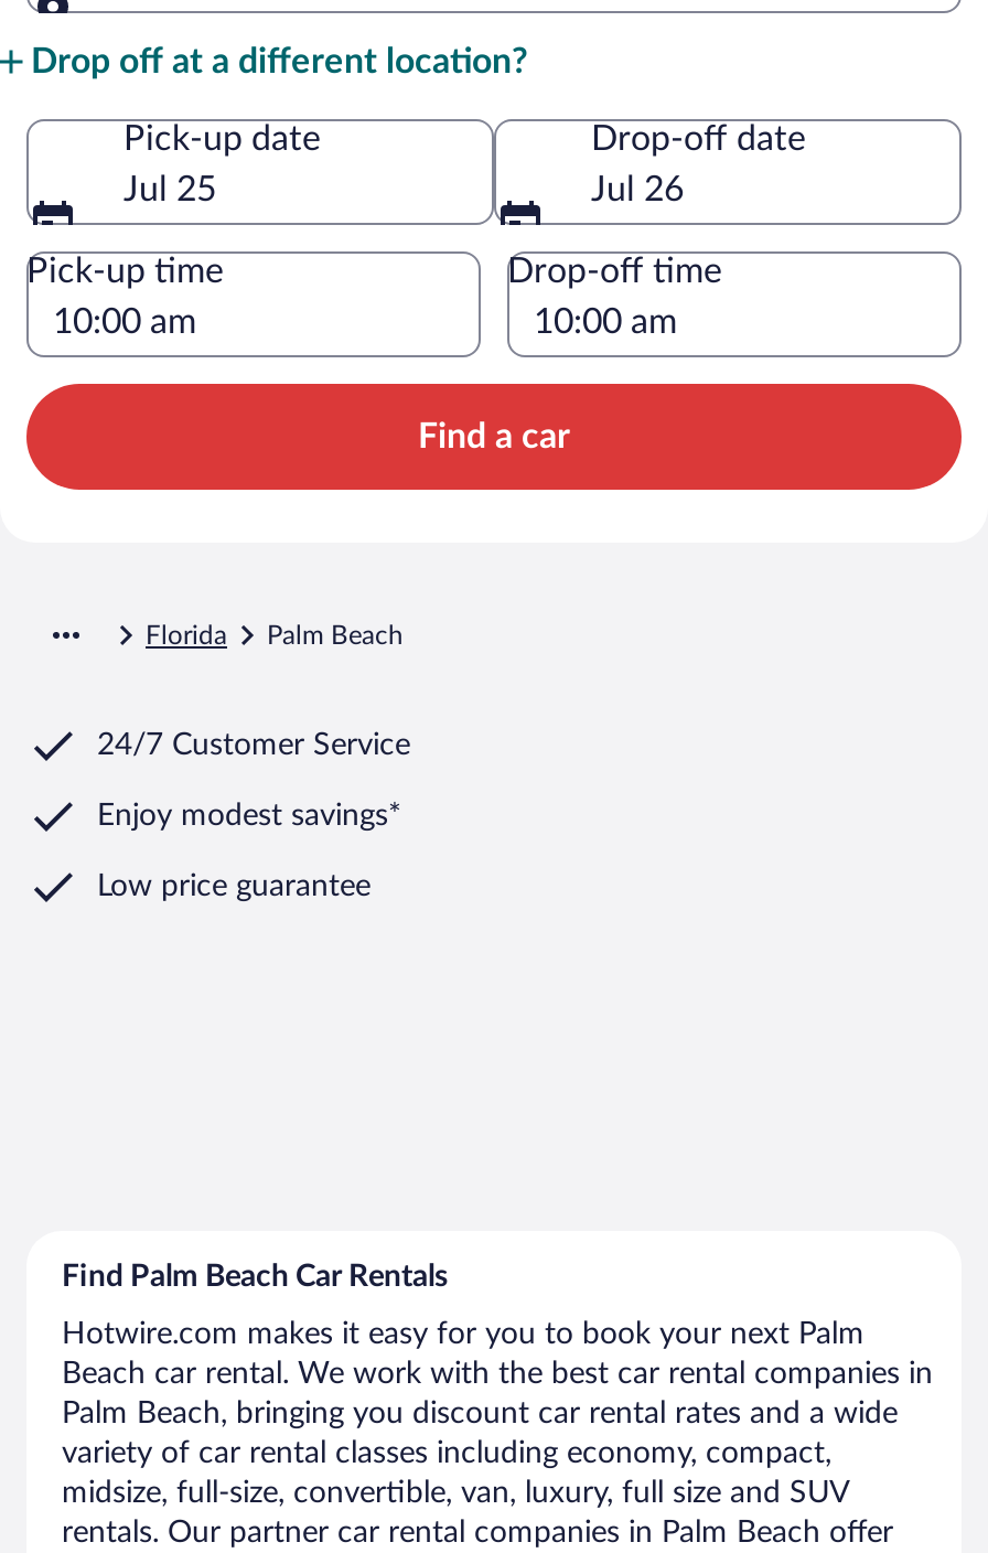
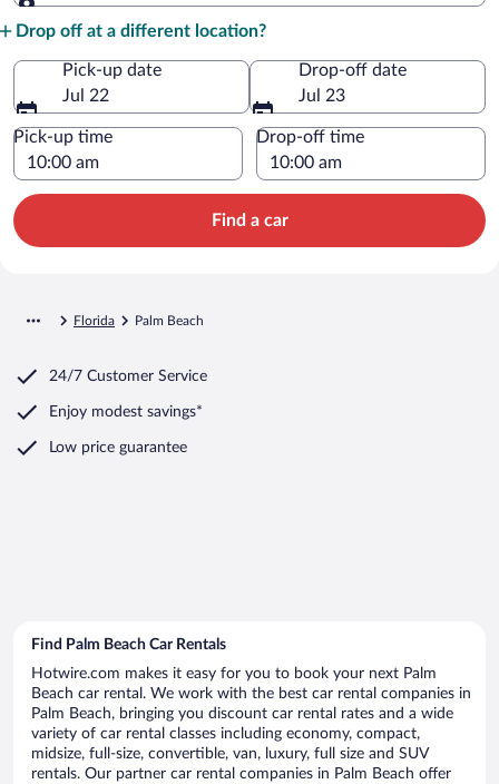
[123,171,216,207] Jul 25 -> [62,87,109,104] Jul 22
[591,171,684,207] Jul 26 -> [299,87,345,104] Jul 23

